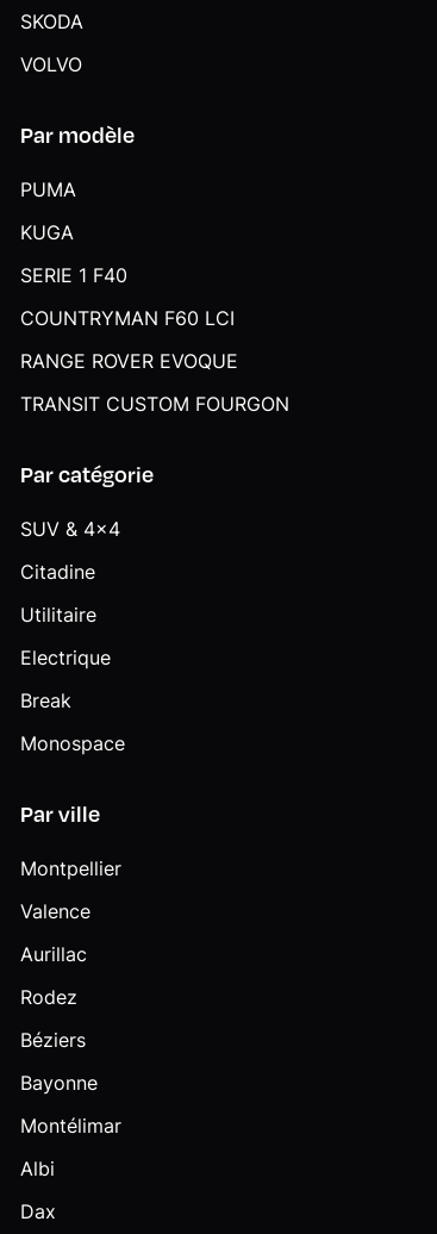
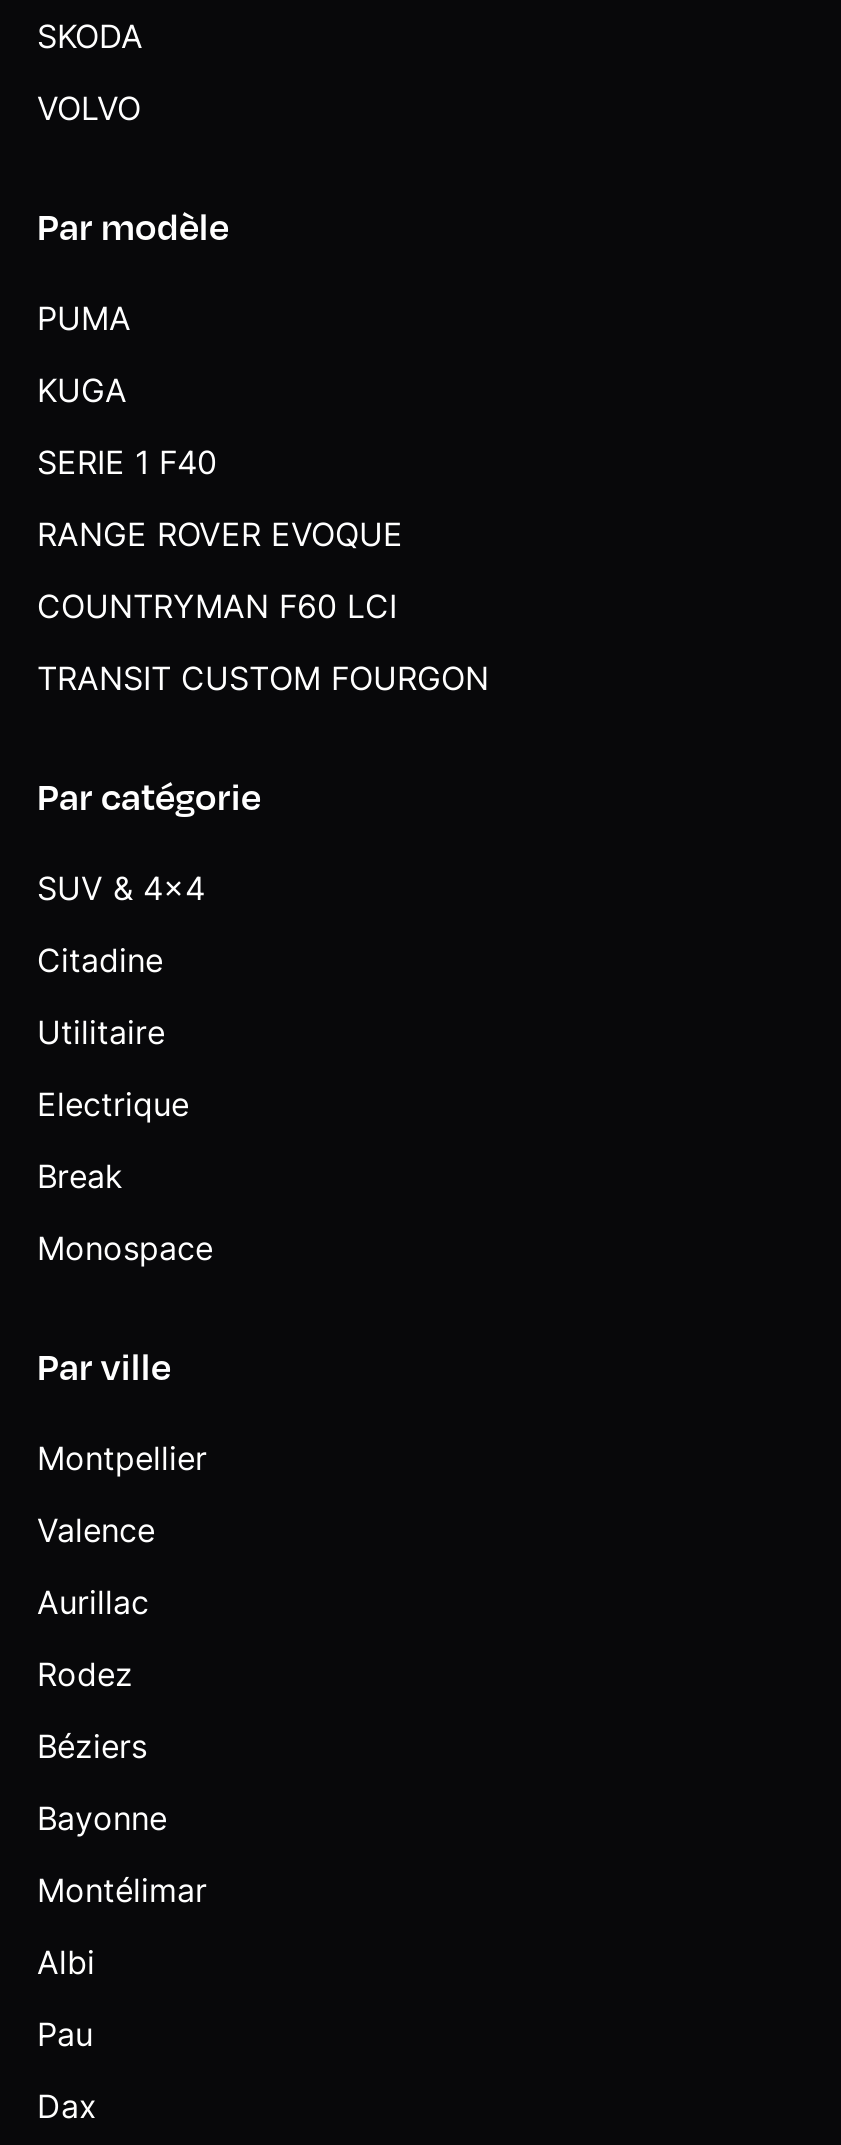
moved [20,349,238,373] -> [37,515,403,555]: RANGE ROVER EVOQUE
none -> [37,2015,93,2055] Pau

